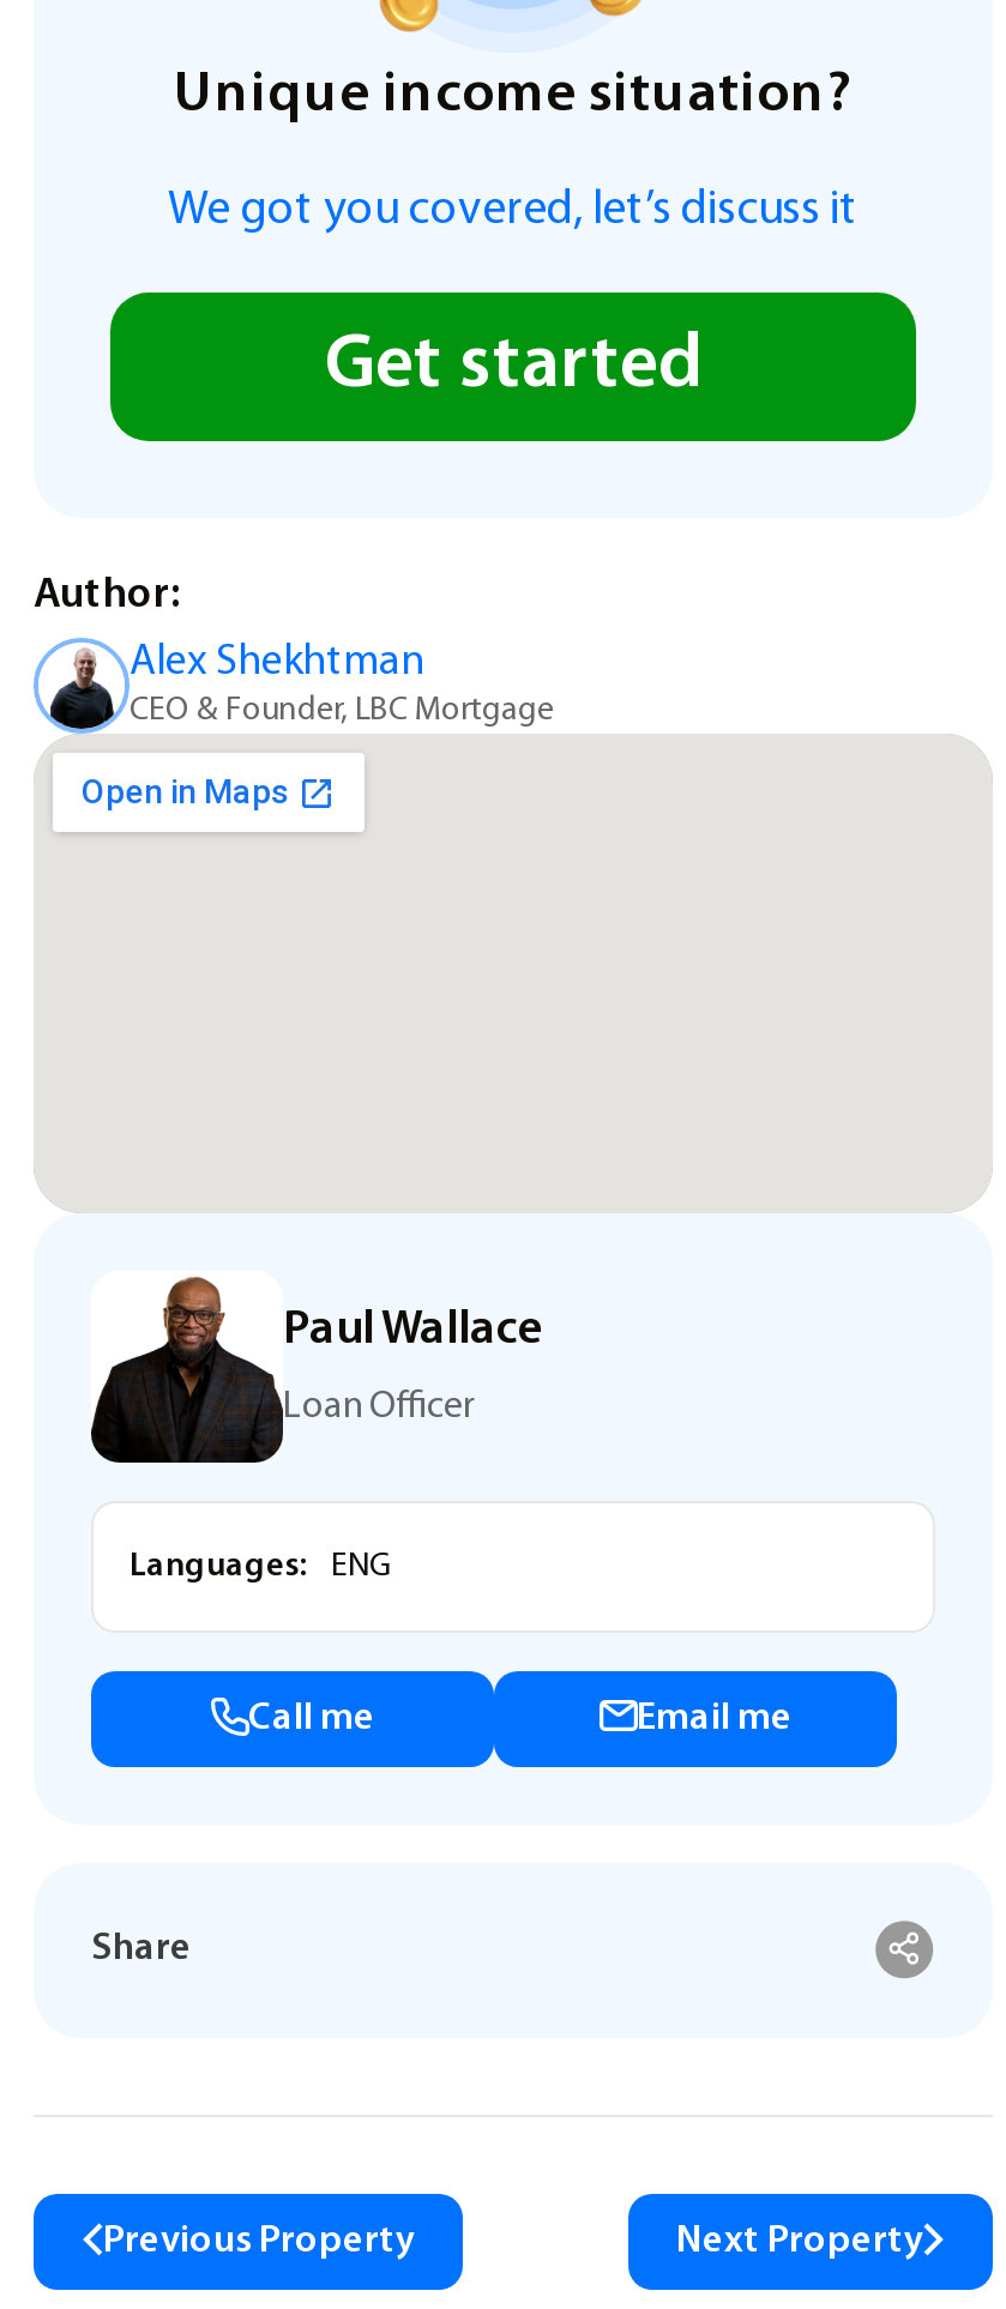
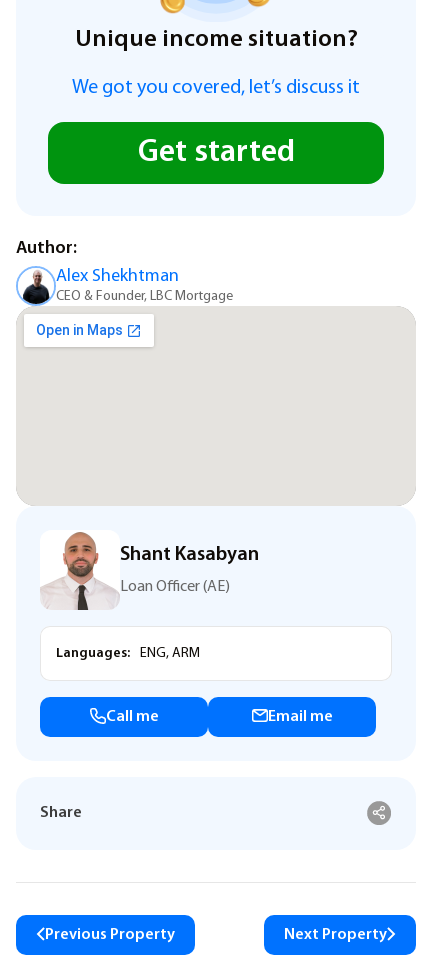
[89,1280,544,1465] [image] | Paul Wallace -> [40,534,259,610] [image] | Shant Kasabyan
[283,1389,475,1427] Loan Officer -> [120,579,230,595] Loan Officer (AE)
[129,1548,393,1584] Languages: ENG -> [56,646,200,661] Languages: ENG, ARM

